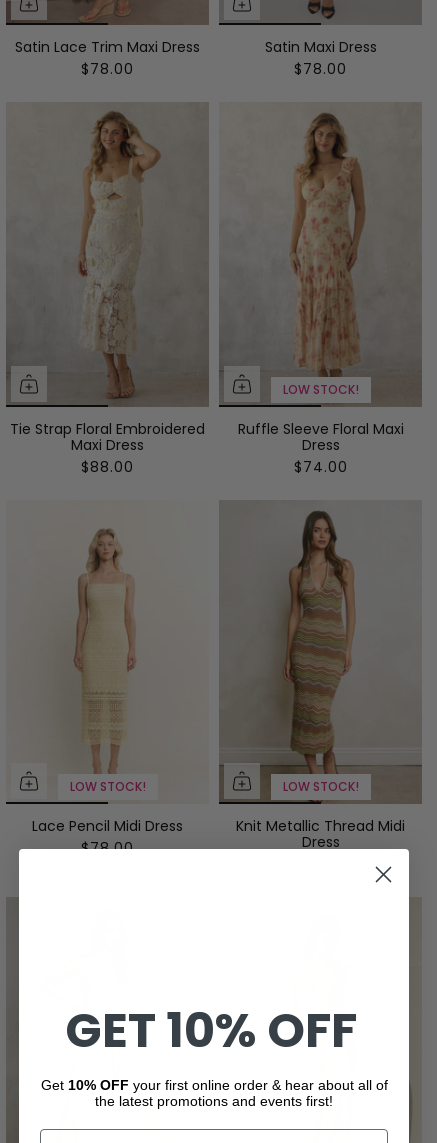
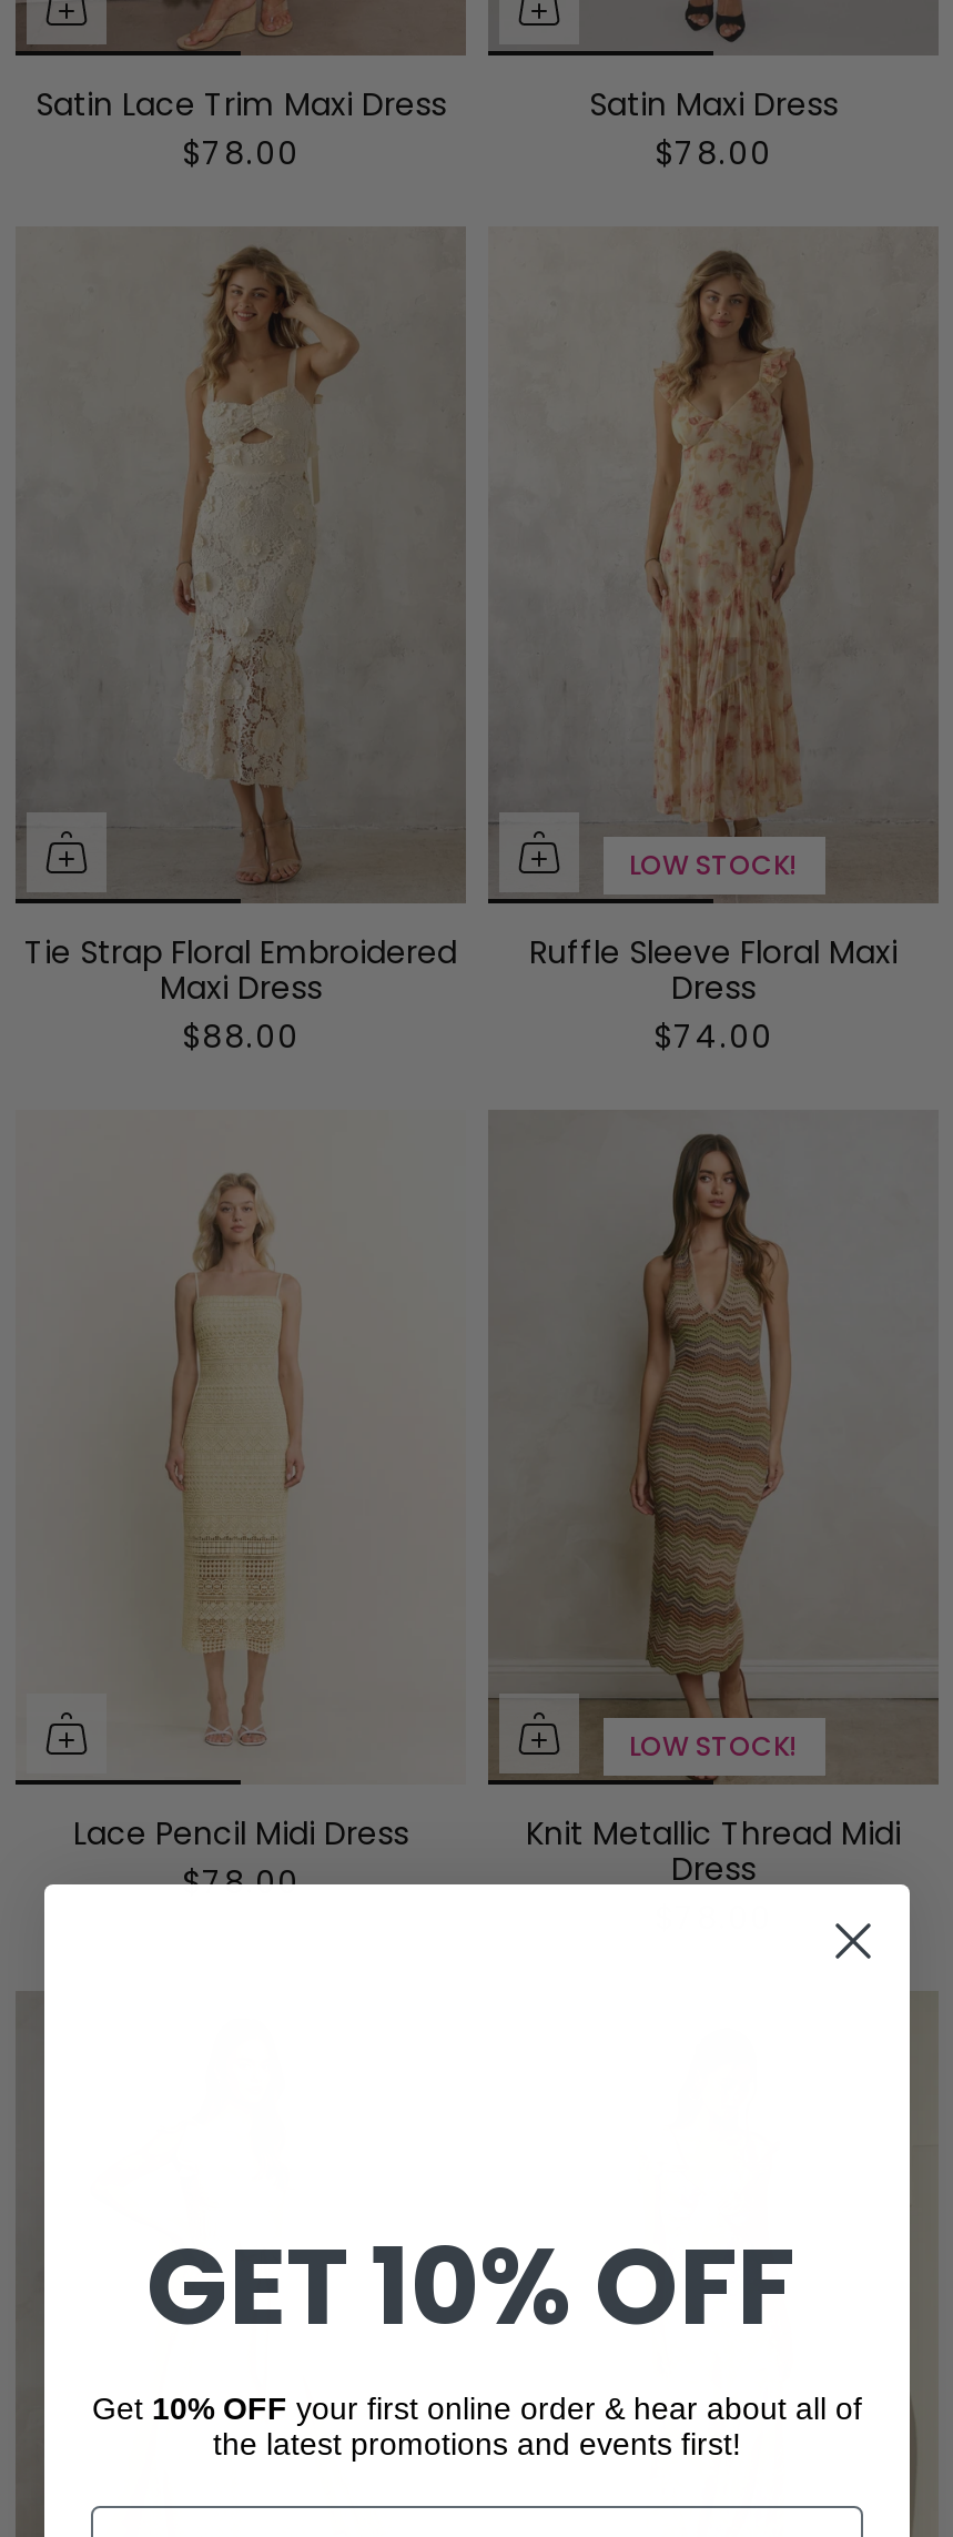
[69,778,145,795] LOW STOCK! -> none

